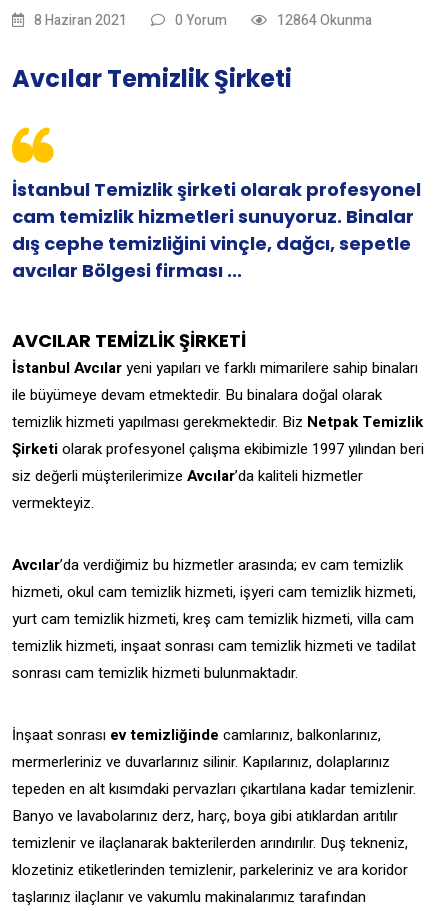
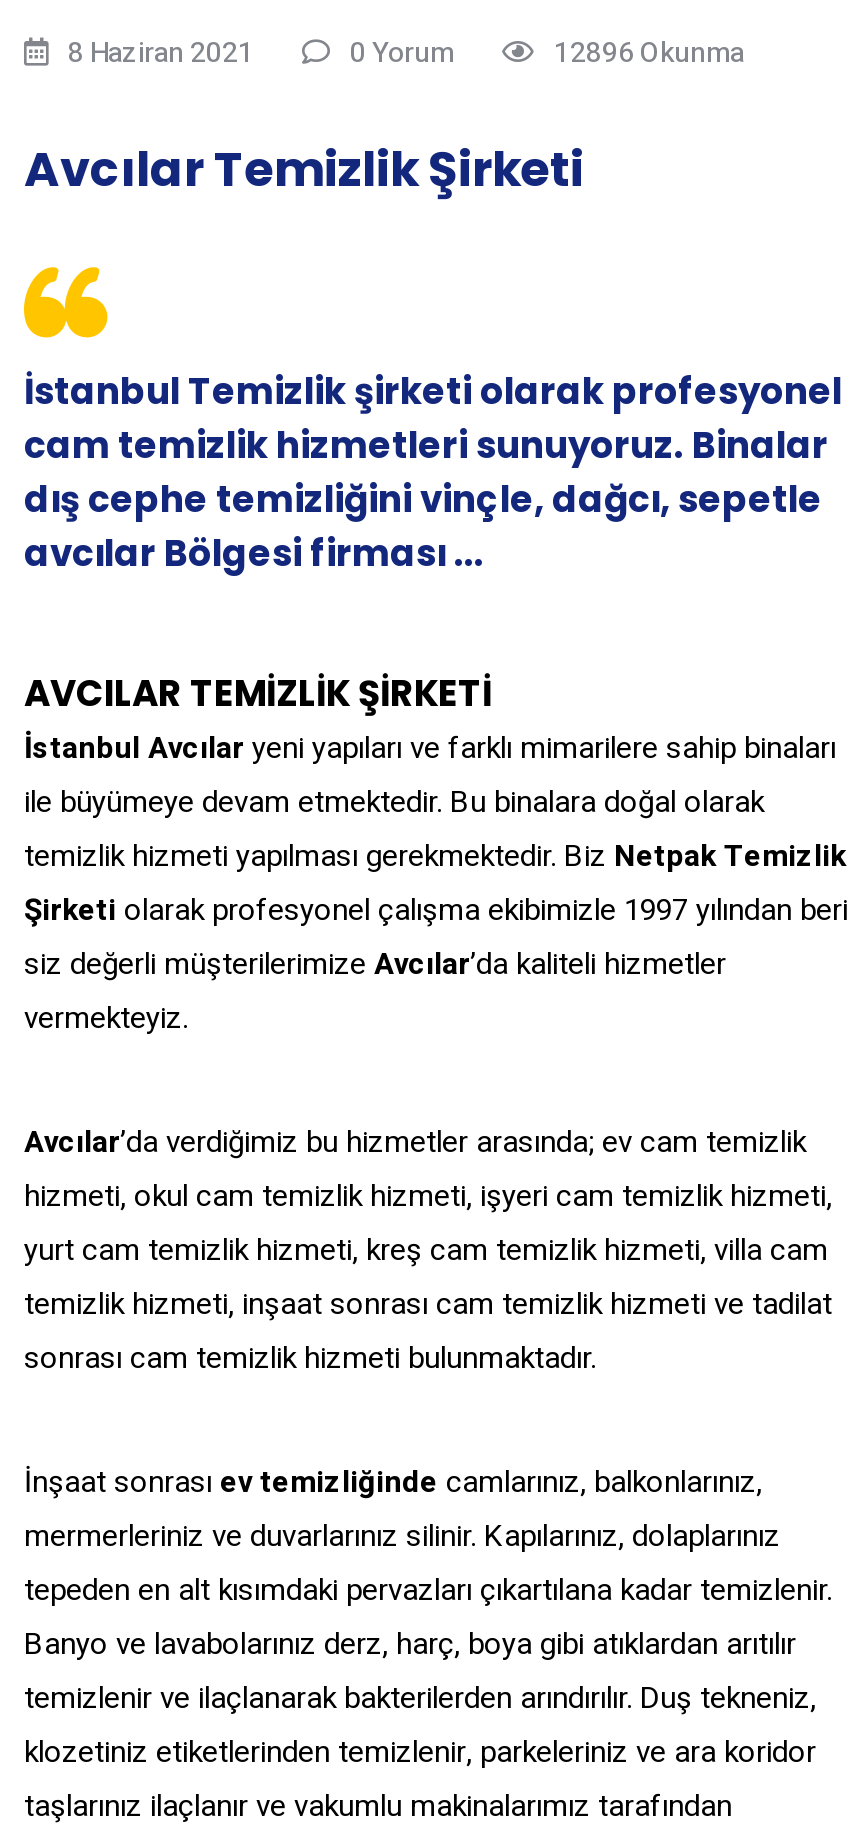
[277,10,372,31] 12864 Okunma -> [554,32,744,74] 12896 Okunma

